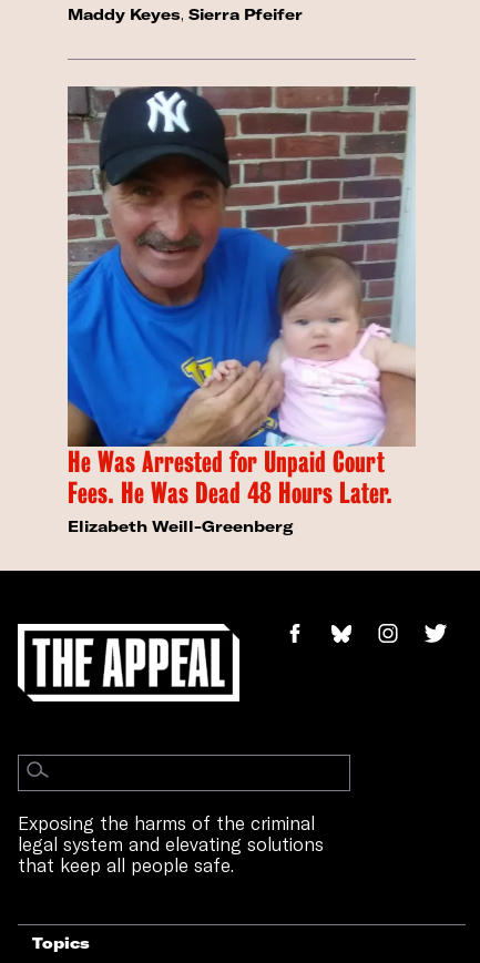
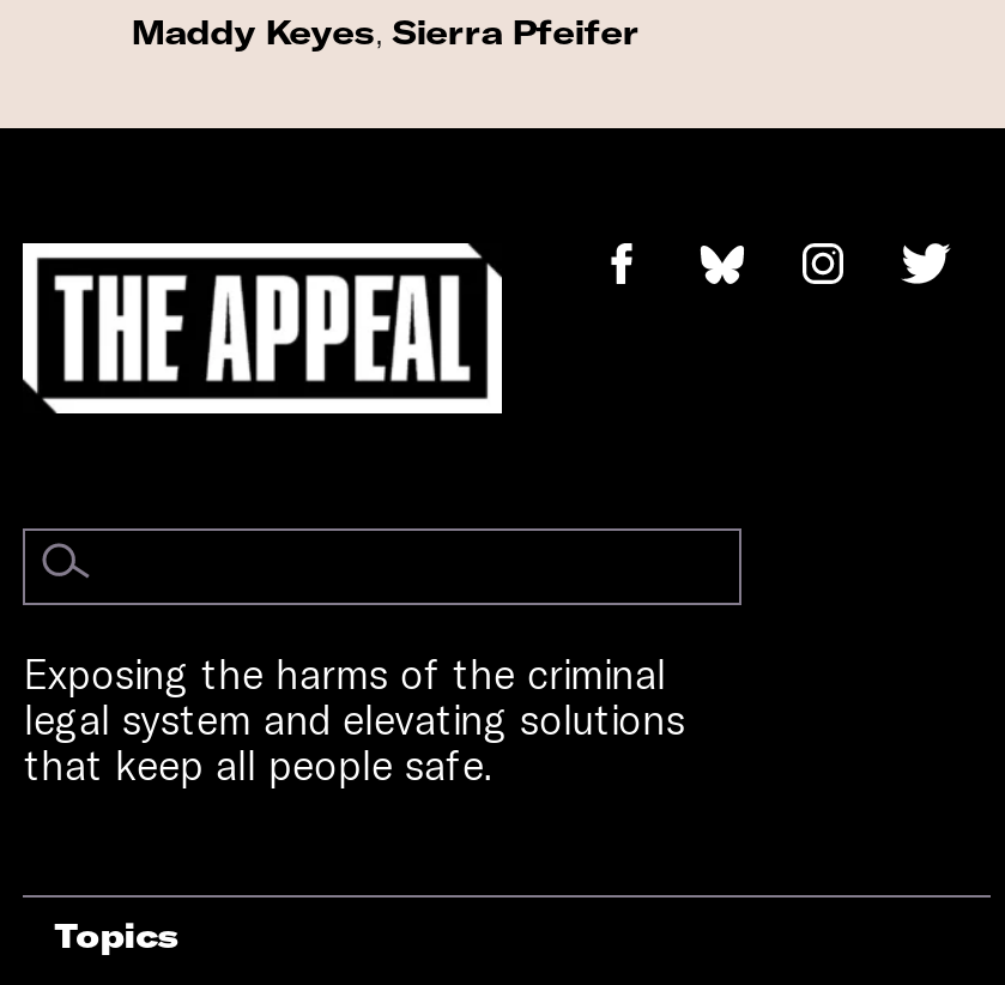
[67,85,417,536] [image] | He Was Arrested for Unpaid Court | Fees. He Was Dead 48 Hours Later. | Elizabeth Weill-Greenberg -> none

